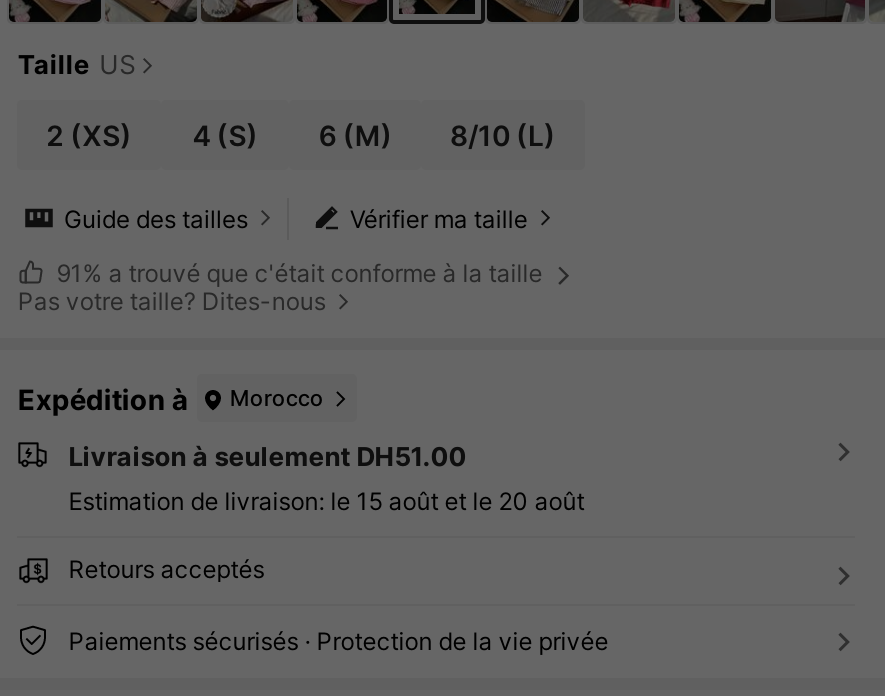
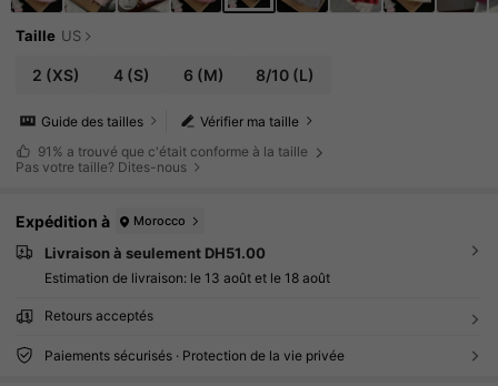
[68,485,584,515] Estimation de livraison: le 15 août et le 20 août -> [44,269,330,286] Estimation de livraison: le 13 août et le 18 août

